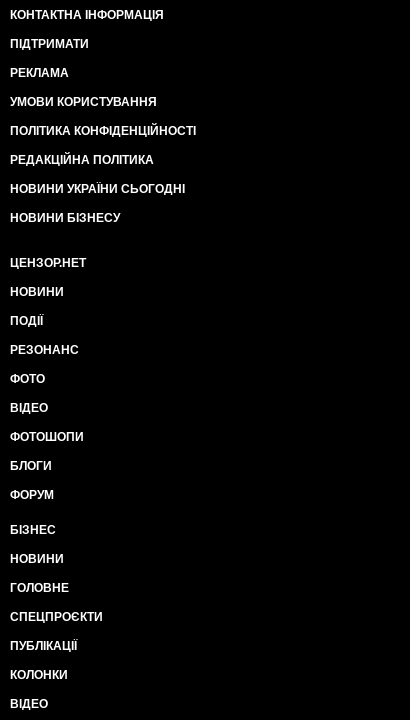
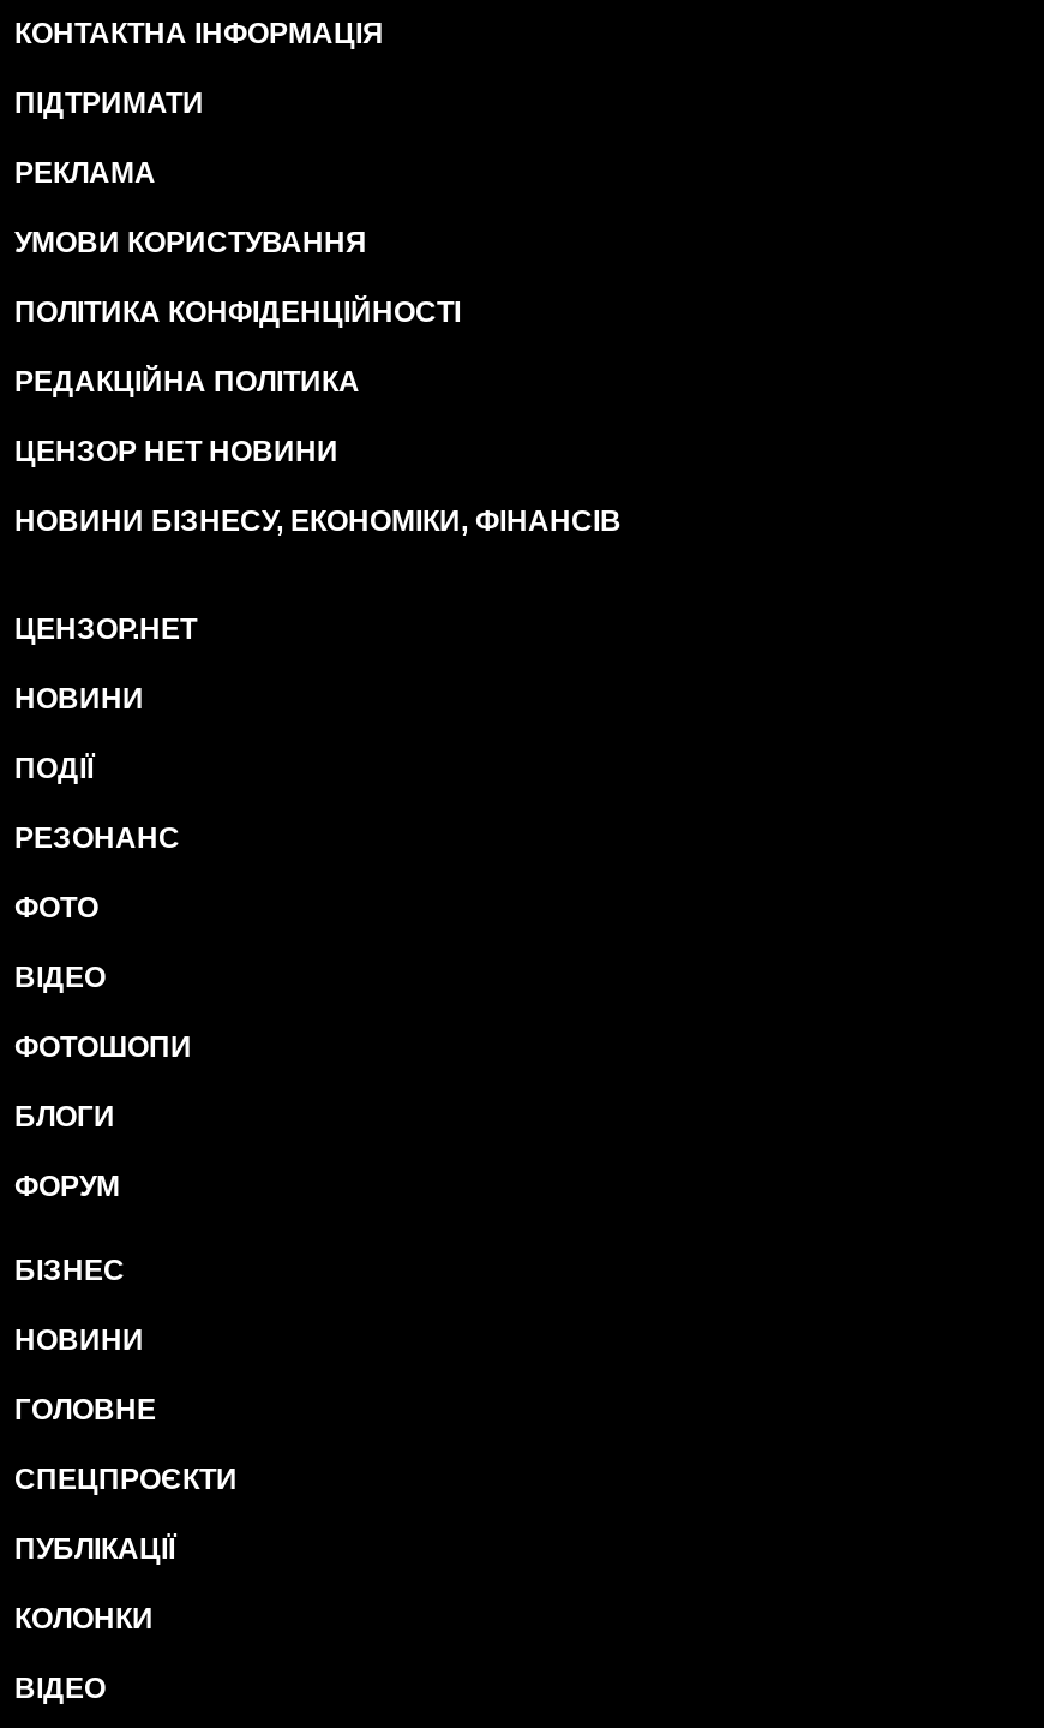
[10,182,185,196] НОВИНИ УКРАЇНИ СЬОГОДНІ -> [14,435,338,468] ЦЕНЗОР НЕТ НОВИНИ
[10,211,120,225] НОВИНИ БІЗНЕСУ -> [14,504,622,538] НОВИНИ БІЗНЕСУ, ЕКОНОМІКИ, ФІНАНСІВ

